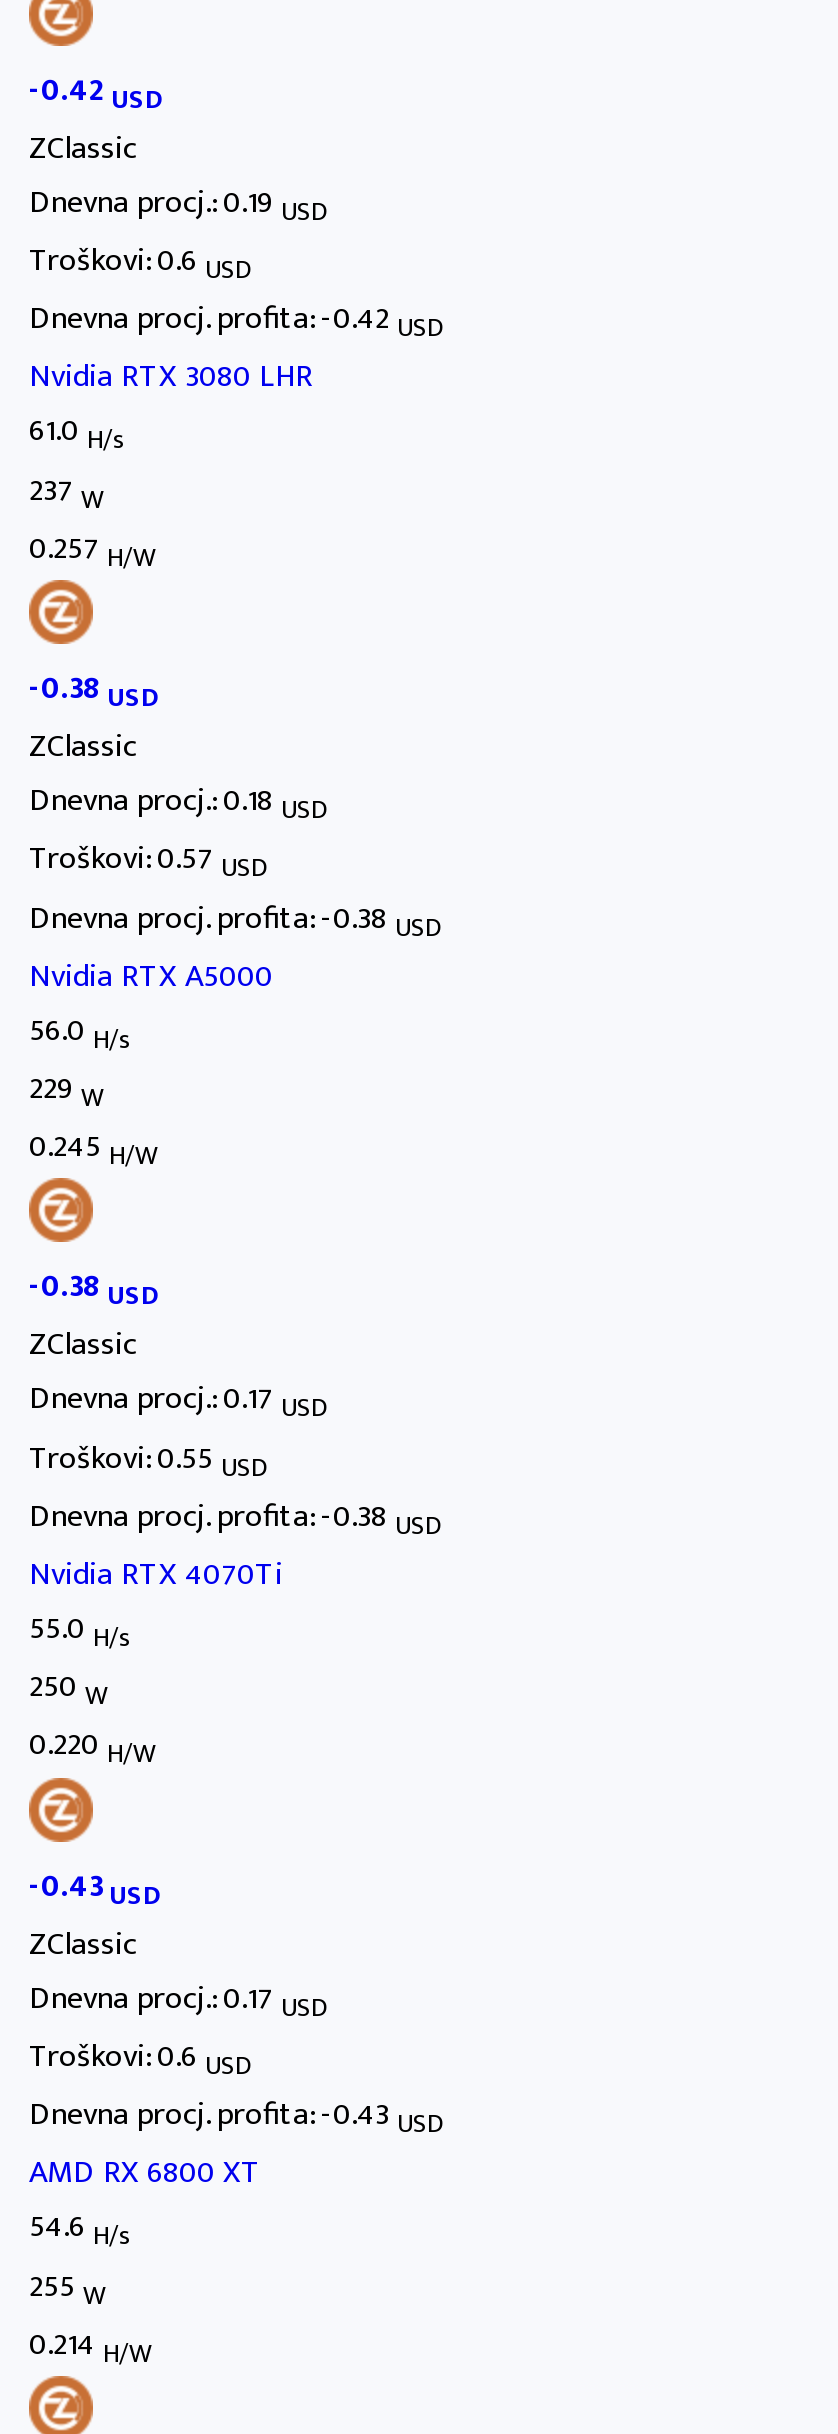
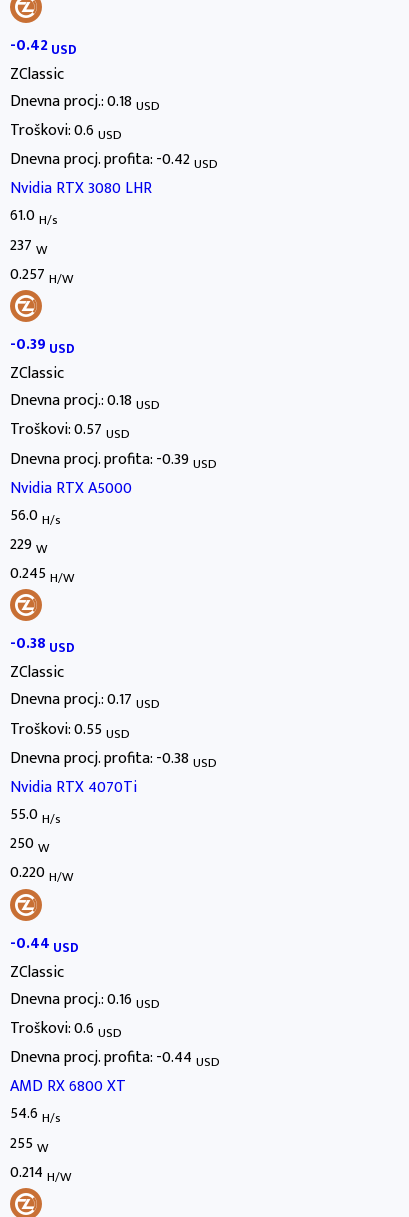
[29,176,329,234] Dnevna procj.: 0.19 USD -> [10,88,160,117] Dnevna procj.: 0.18 USD
[29,662,159,720] -0.38 USD -> [10,331,75,360] -0.39 USD
[29,891,443,949] Dnevna procj. profita: -0.38 USD -> [10,445,217,475] Dnevna procj. profita: -0.39 USD
[29,1859,161,1918] -0.43USD -> [10,930,79,959] -0.44USD
[29,1972,329,2030] Dnevna procj.: 0.17 USD -> [10,986,160,1015] Dnevna procj.: 0.16 USD
[29,2088,445,2147] Dnevna procj. profita: -0.43 USD -> [10,1044,220,1073] Dnevna procj. profita: -0.44 USD

